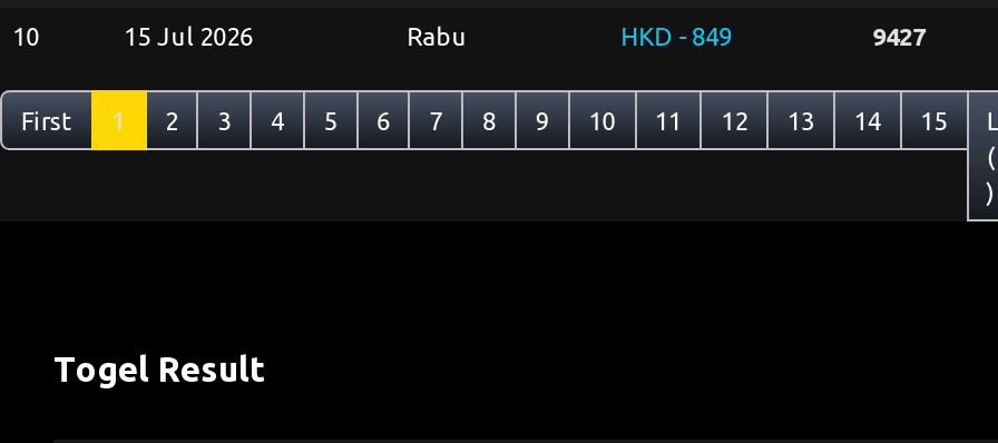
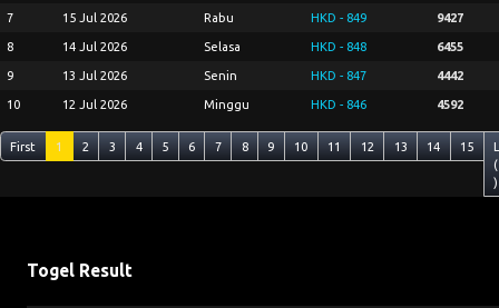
[12,24,39,50] 10 -> [6,11,13,25] 7
none -> [6,40,463,111] 8 | 14 Jul 2026 | Selasa | HKD - 848 | 6455 | 9 | 13 Jul 2026 | Senin | HKD - 847 | 4442 | 10 | 12 Jul 2026 | Minggu | HKD - 846 | 4592

